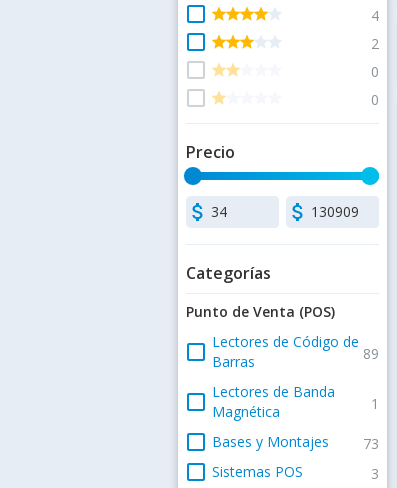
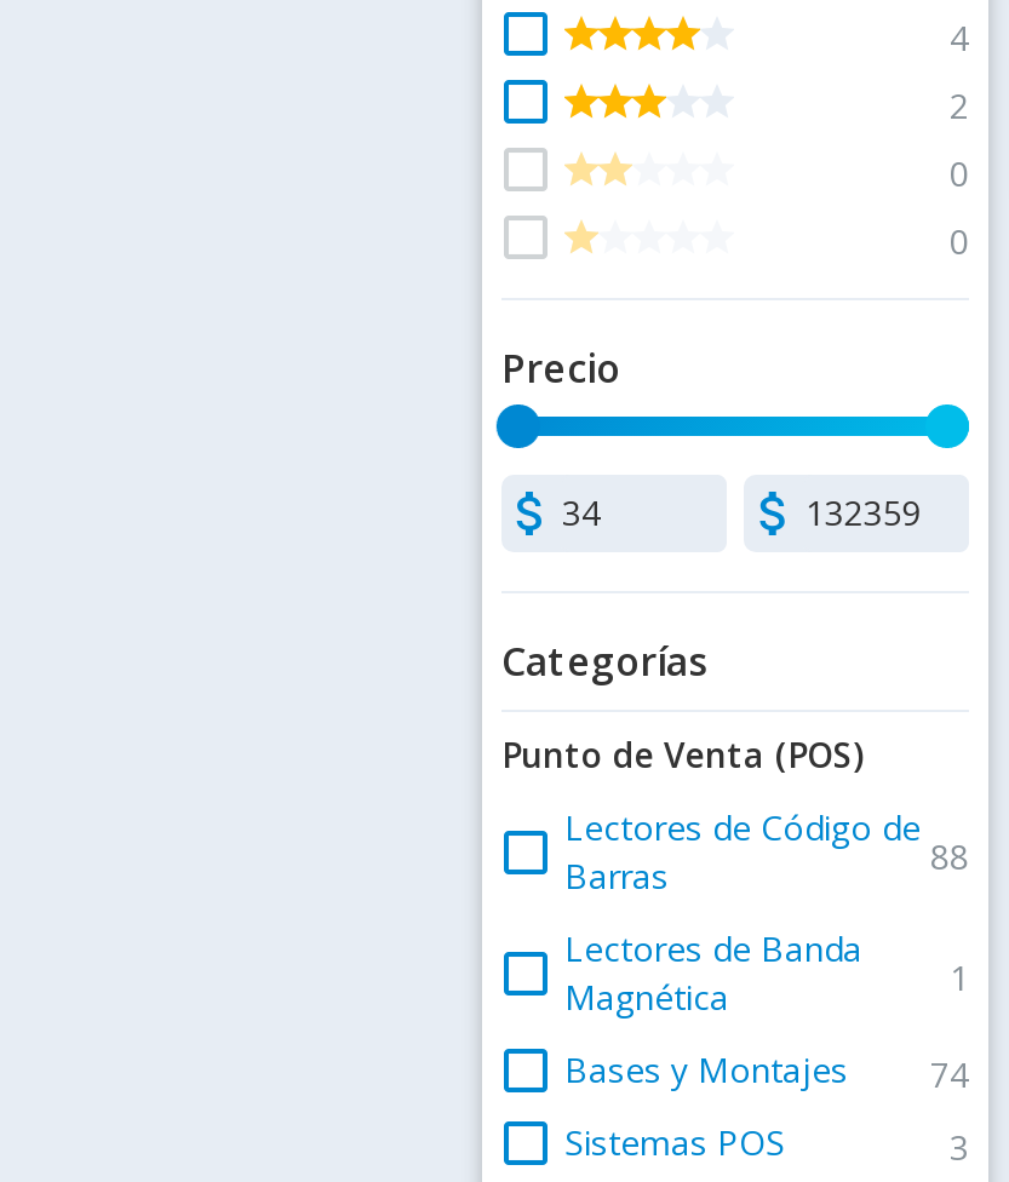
[363,344,379,363] 89 -> [930,832,969,879] 88
[363,434,379,453] 73 -> [930,1050,969,1096] 74

